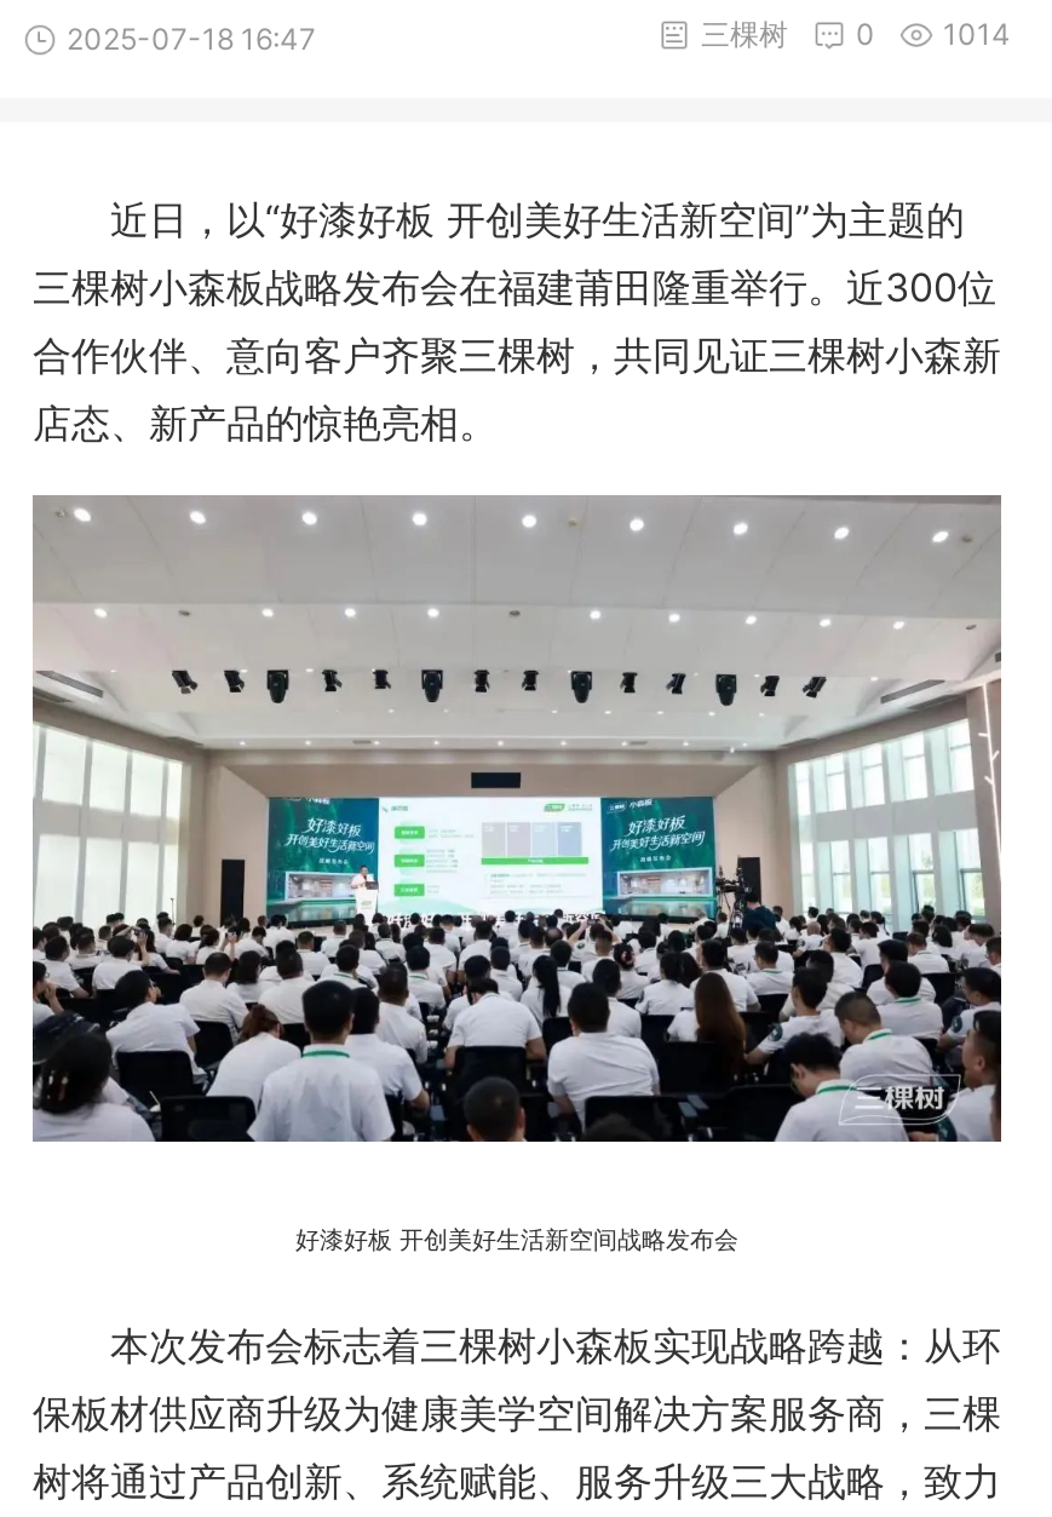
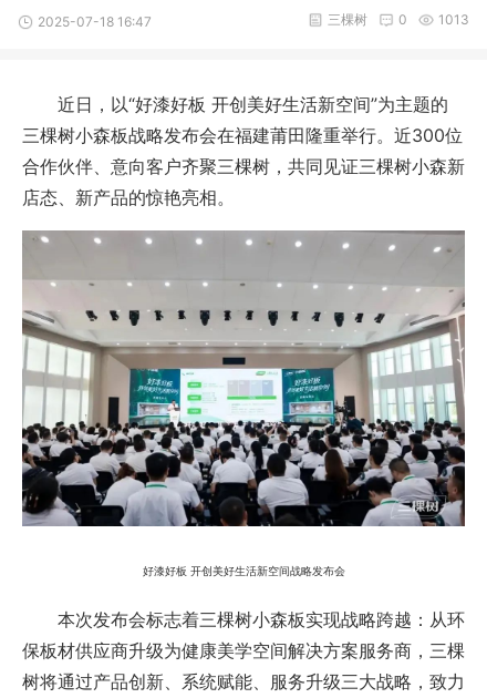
[701,15,1011,51] 三棵树 0 1014 -> [328,11,469,27] 三棵树 0 1013

